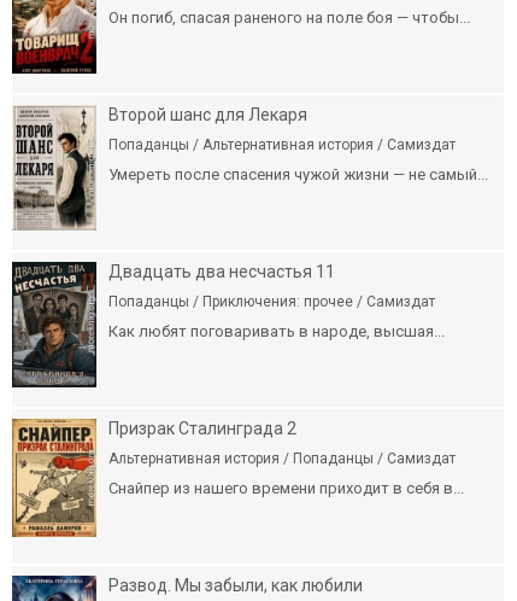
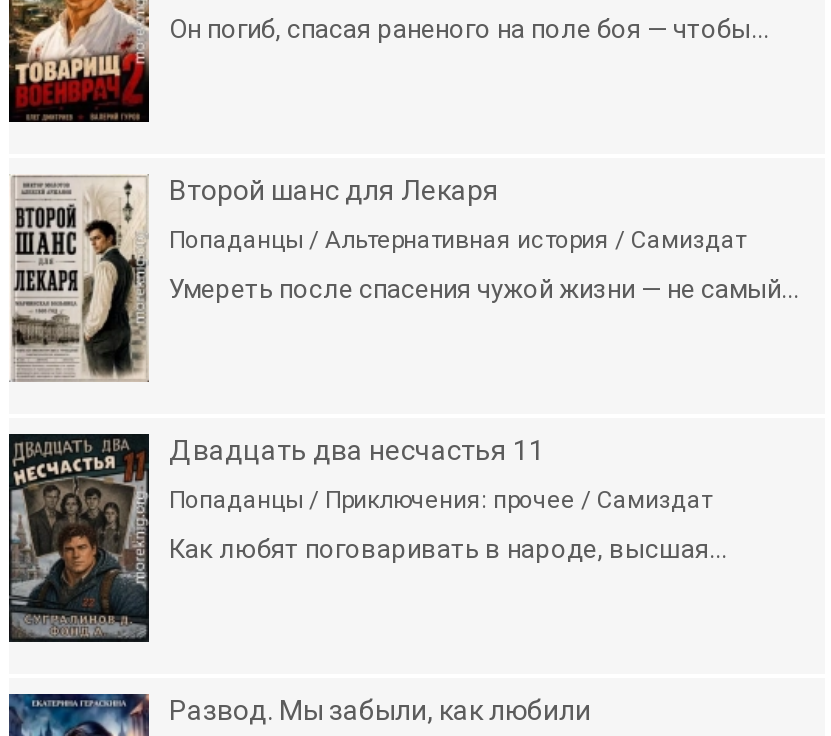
[11,418,464,544] [image] | Призрак Сталинграда 2 | Альтернативная история / Попаданцы / Самиздат | Снайпер из нашего времени приходит в себя в... -> none

